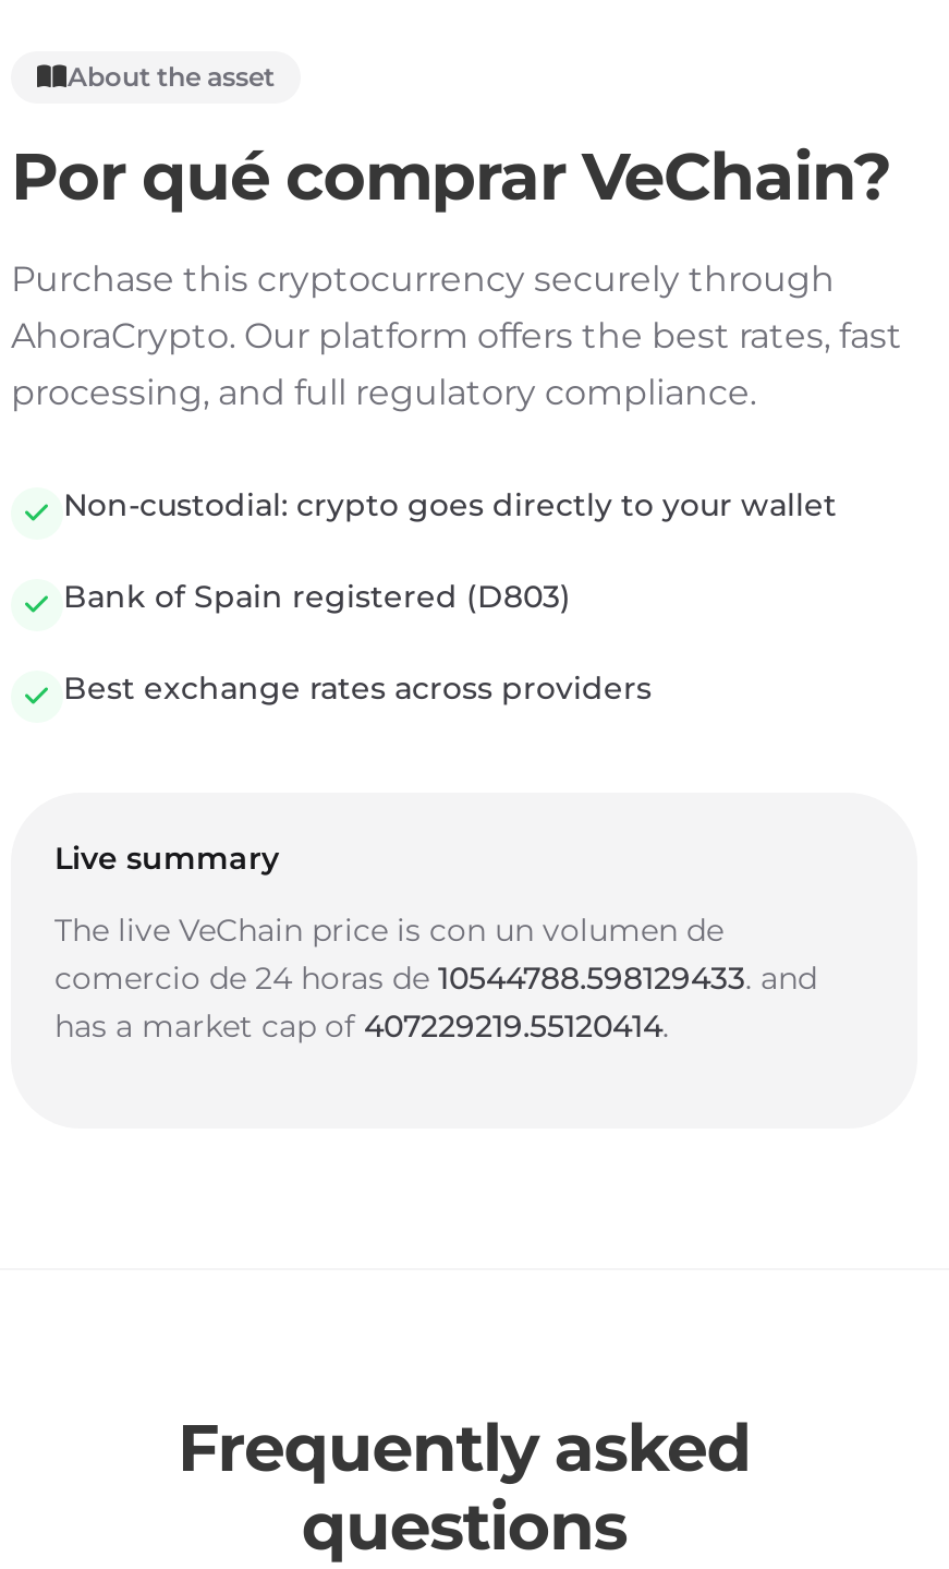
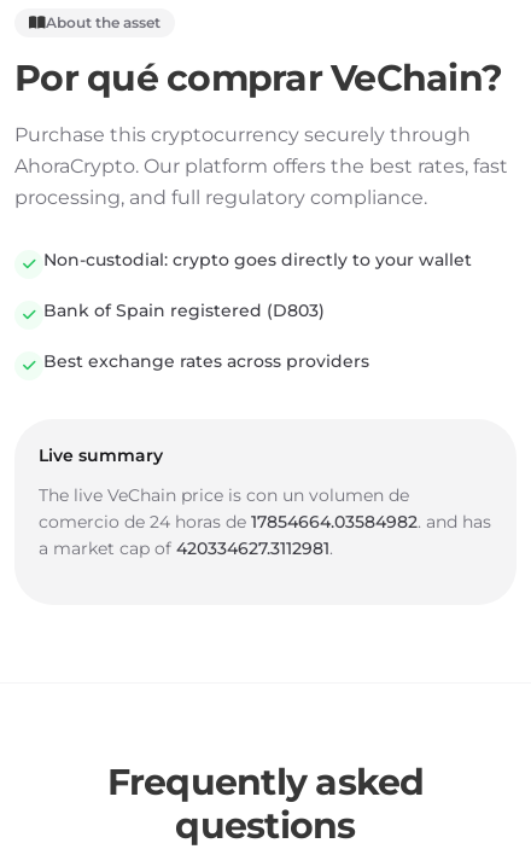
[54,958,817,1045] comercio de 24 horas de 10544788.598129433. and | has a market cap of 407229219.55120414. -> [39,511,491,559] comercio de 24 horas de 17854664.03584982. and has | a market cap of 420334627.3112981.

